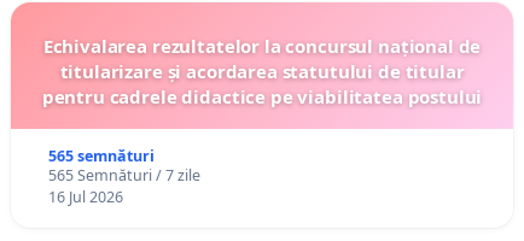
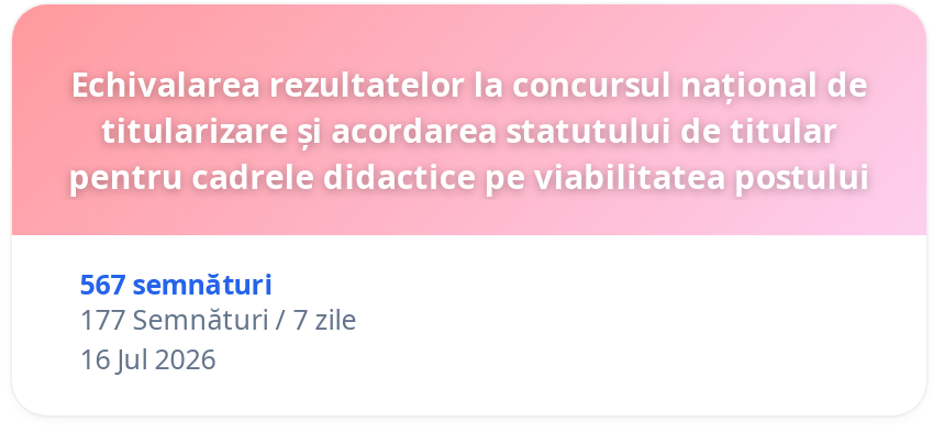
[48,146,154,166] 565 semnături -> [80,266,273,303] 567 semnături
[48,165,200,185] 565 Semnături / 7 zile -> [80,301,357,338] 177 Semnături / 7 zile

